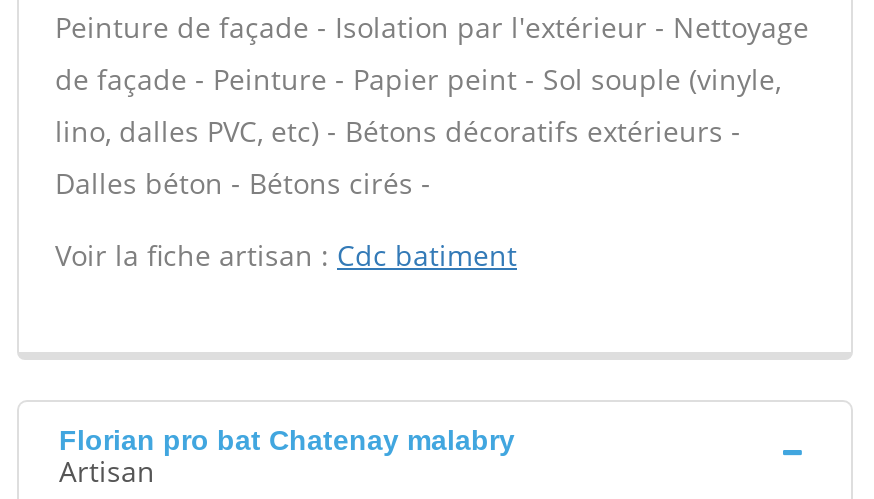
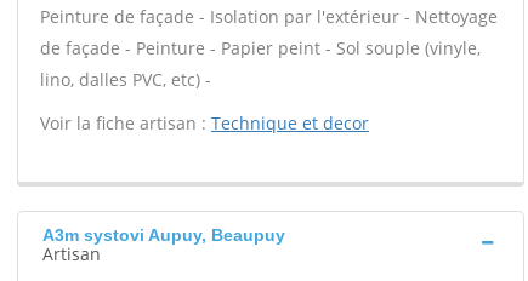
[55,112,741,202] lino, dalles PVC, etc) - Bétons décoratifs extérieurs - | Dalles béton - Bétons cirés - -> [40,68,211,91] lino, dalles PVC, etc) -
[55,236,517,274] Voir la fiche artisan : Cdc batiment -> [40,111,369,134] Voir la fiche artisan : Technique et decor
[59,424,515,456] Florian pro bat Chatenay malabry -> [42,225,285,245] A3m systovi Aupuy, Beaupuy

